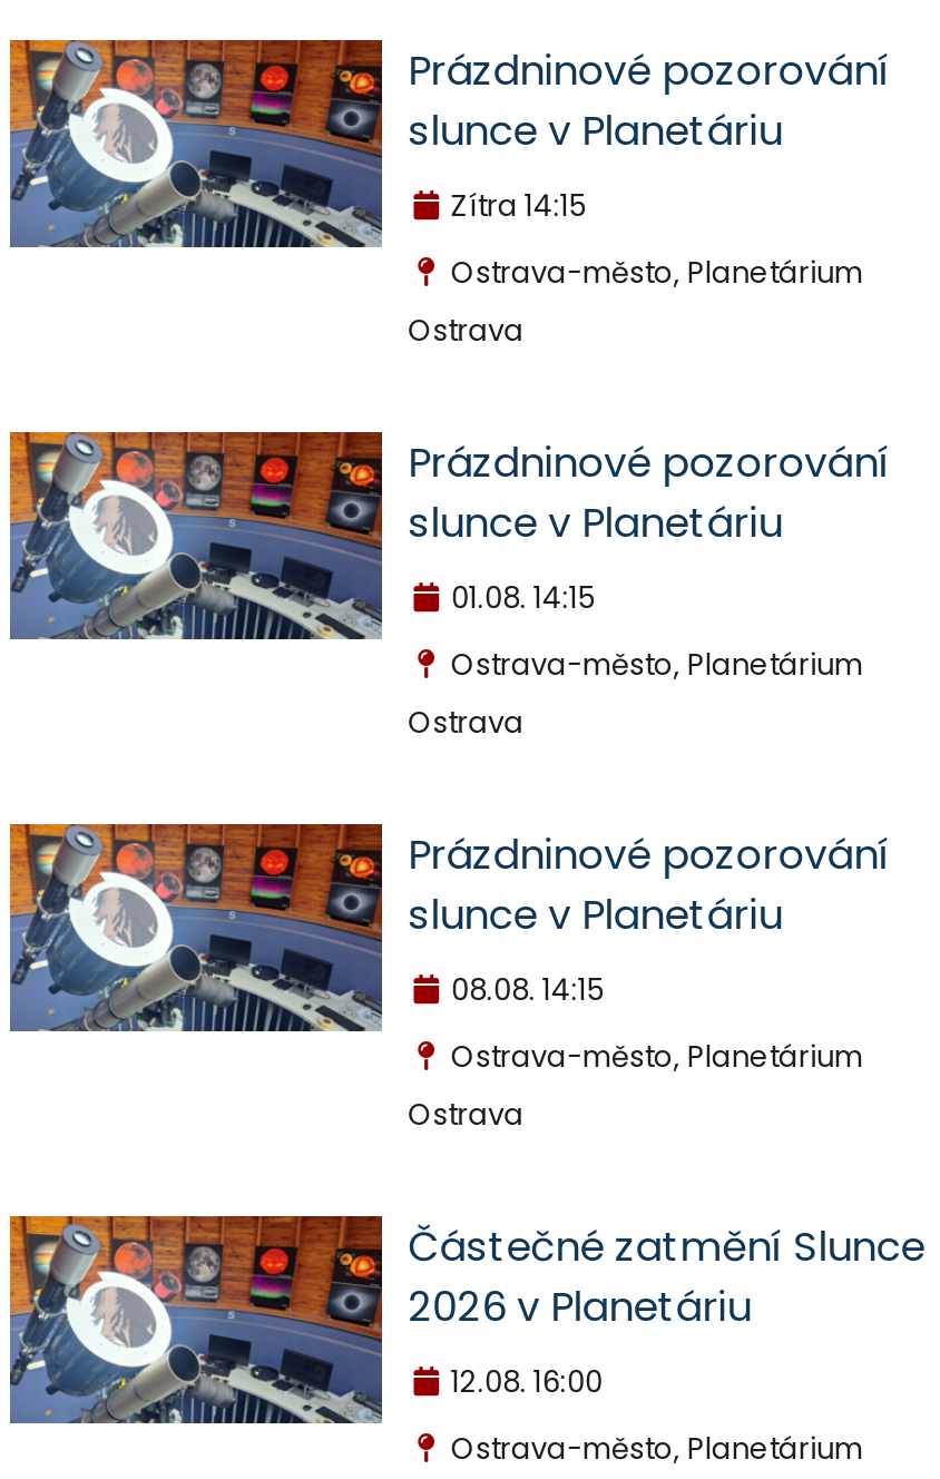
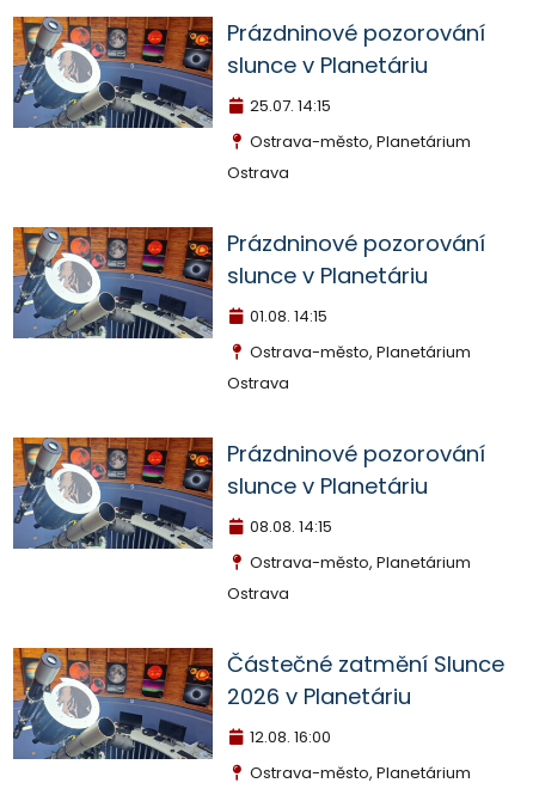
[444,184,587,227] Zítra 14:15 -> [246,94,331,117] 25.07. 14:15

